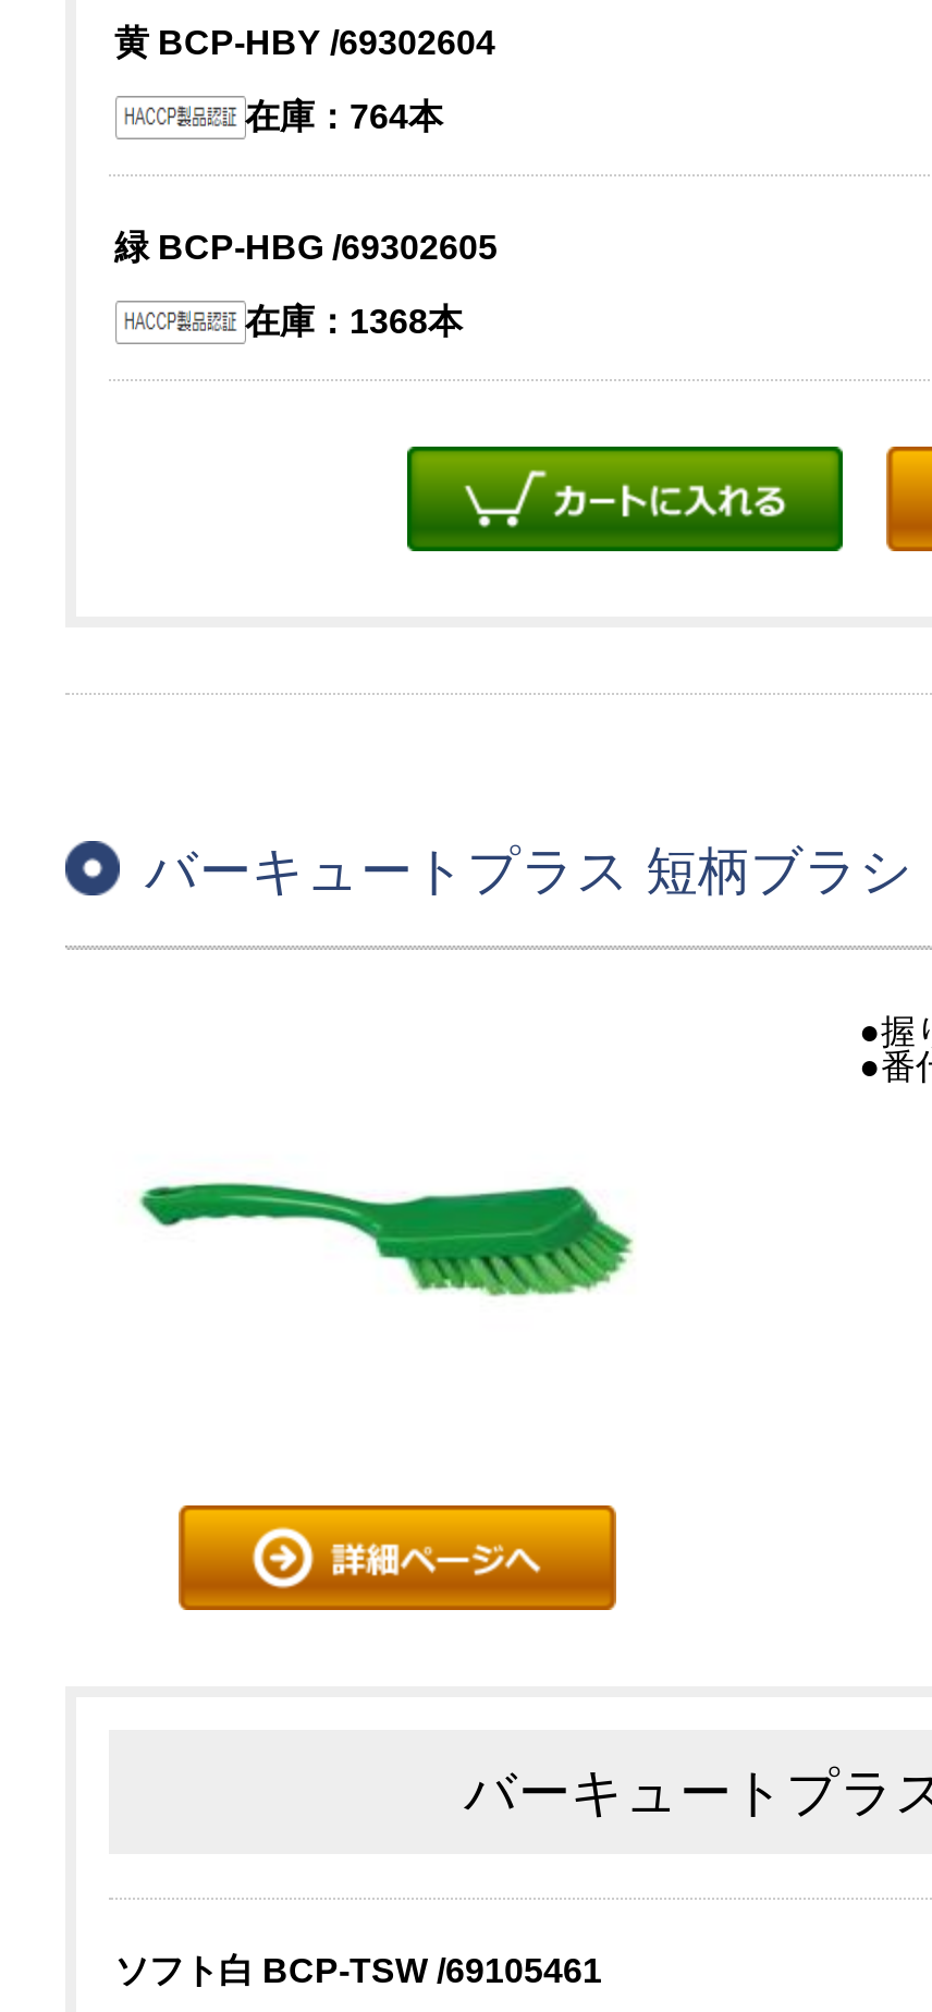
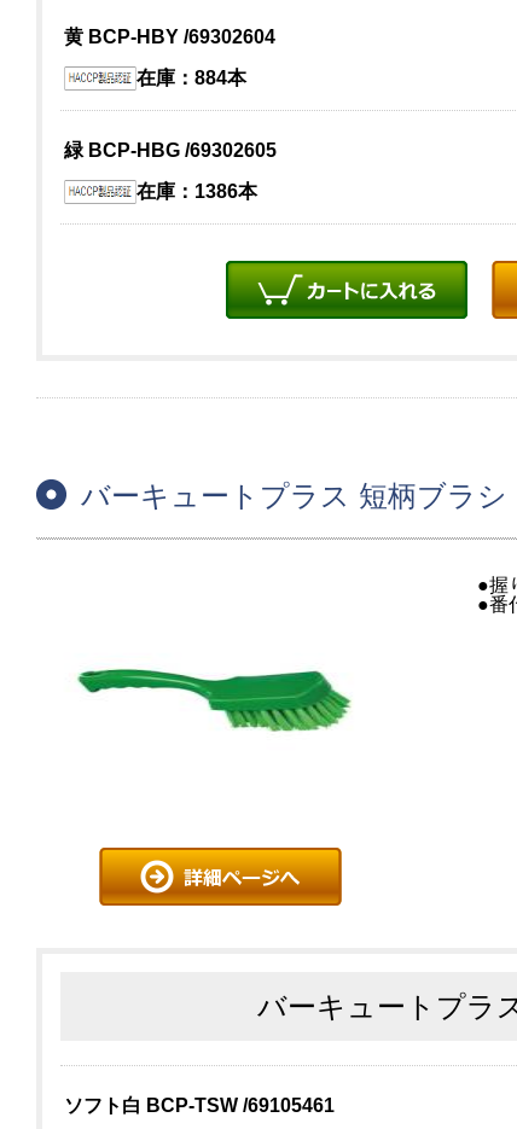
[245,98,443,135] 在庫：764本 -> [136,68,246,88] 在庫：884本
[245,303,463,340] 在庫：1368本 -> [136,181,257,202] 在庫：1386本

